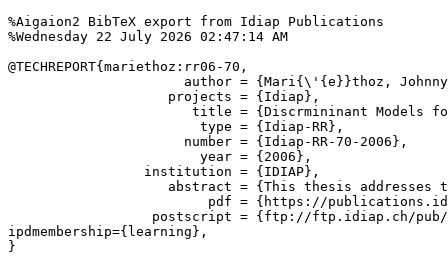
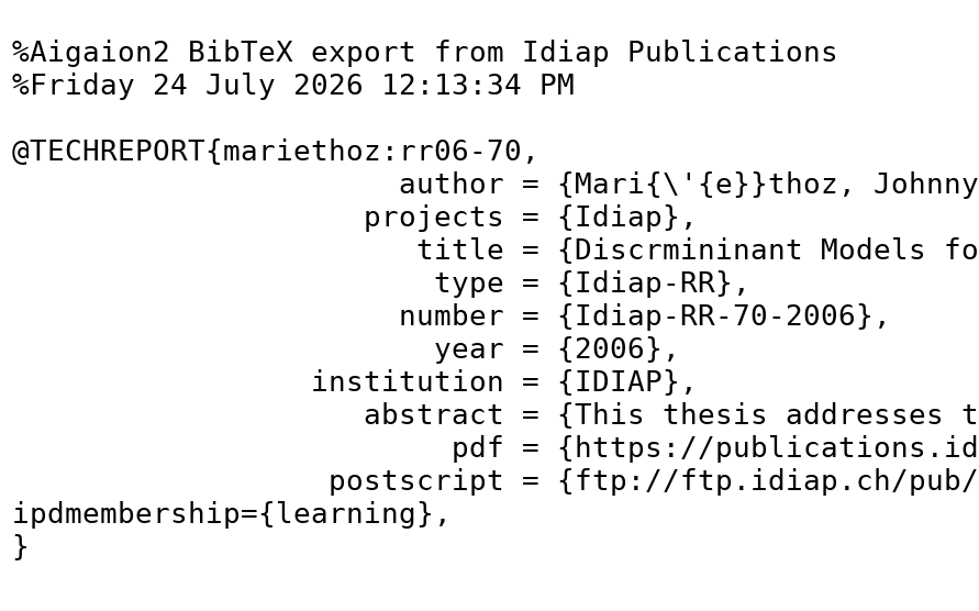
[8,29,288,44] %Wednesday 22 July 2026 02:47:14 AM -> [12,68,575,101] %Friday 24 July 2026 12:13:34 PM

